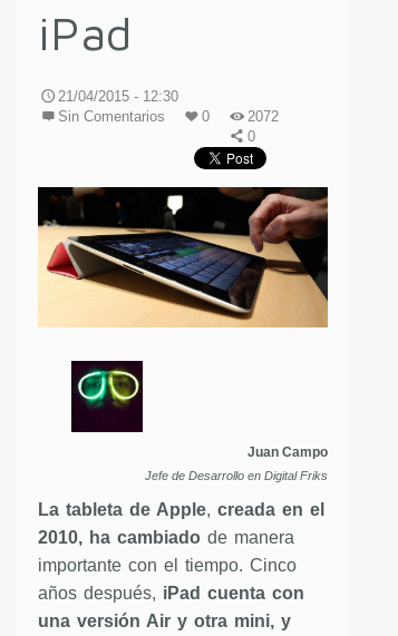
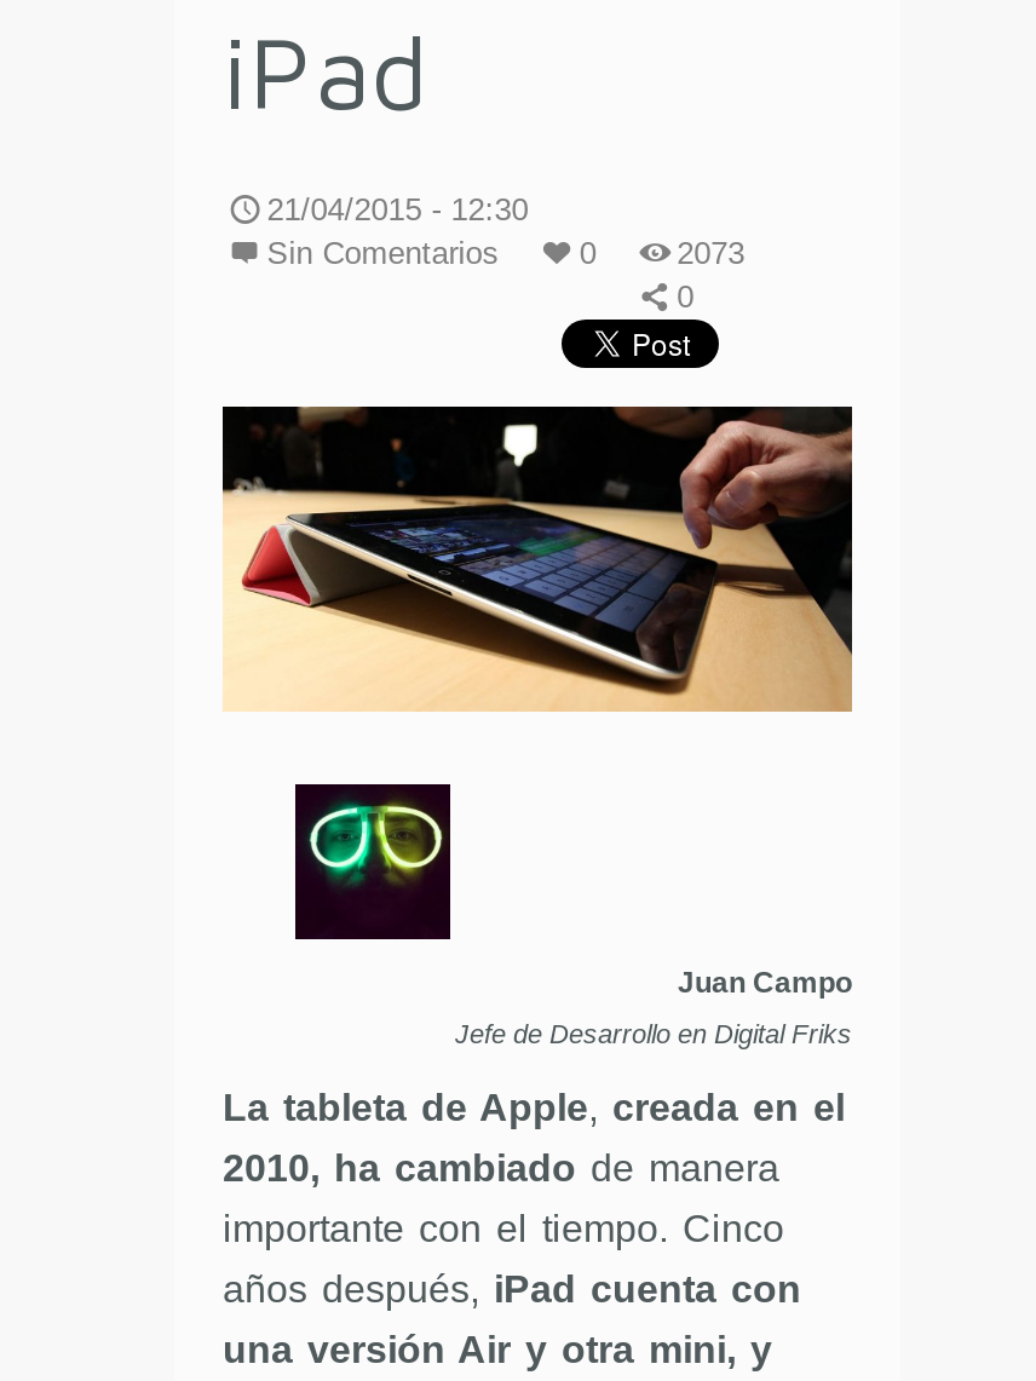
[247,108,278,125] 2072 -> [677,235,745,271] 2073

